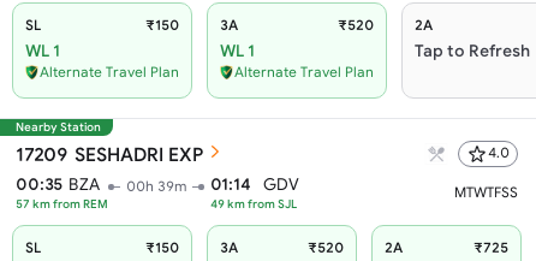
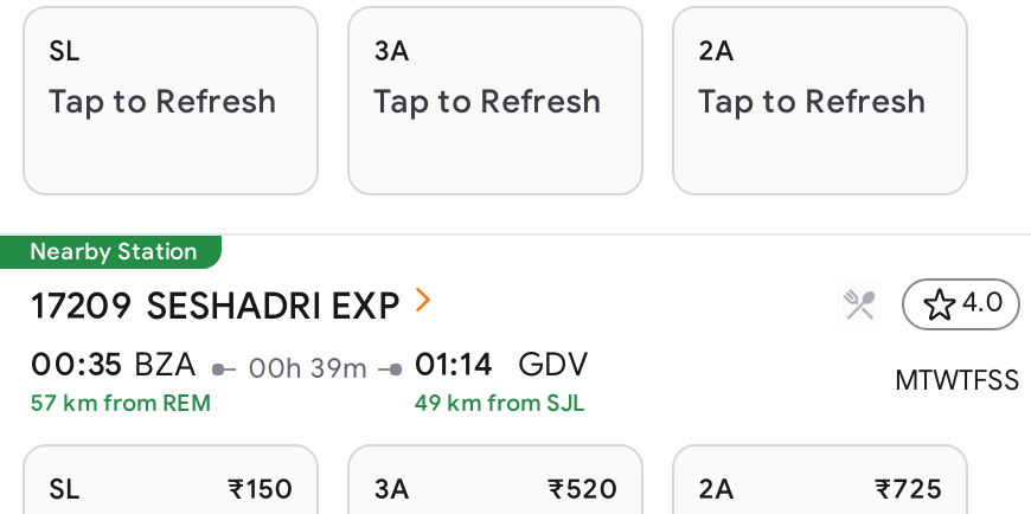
[25,16,179,79] ₹150 | WL 1 | Alternate Travel Plan -> [49,81,276,119] Tap to Refresh
[220,16,374,79] ₹520 | WL 1 | Alternate Travel Plan -> [373,81,601,119] Tap to Refresh

